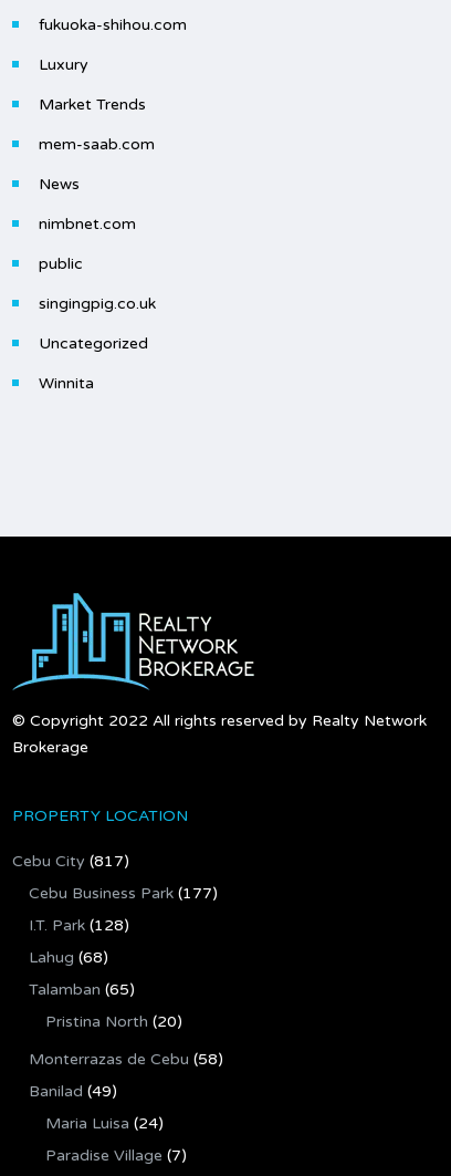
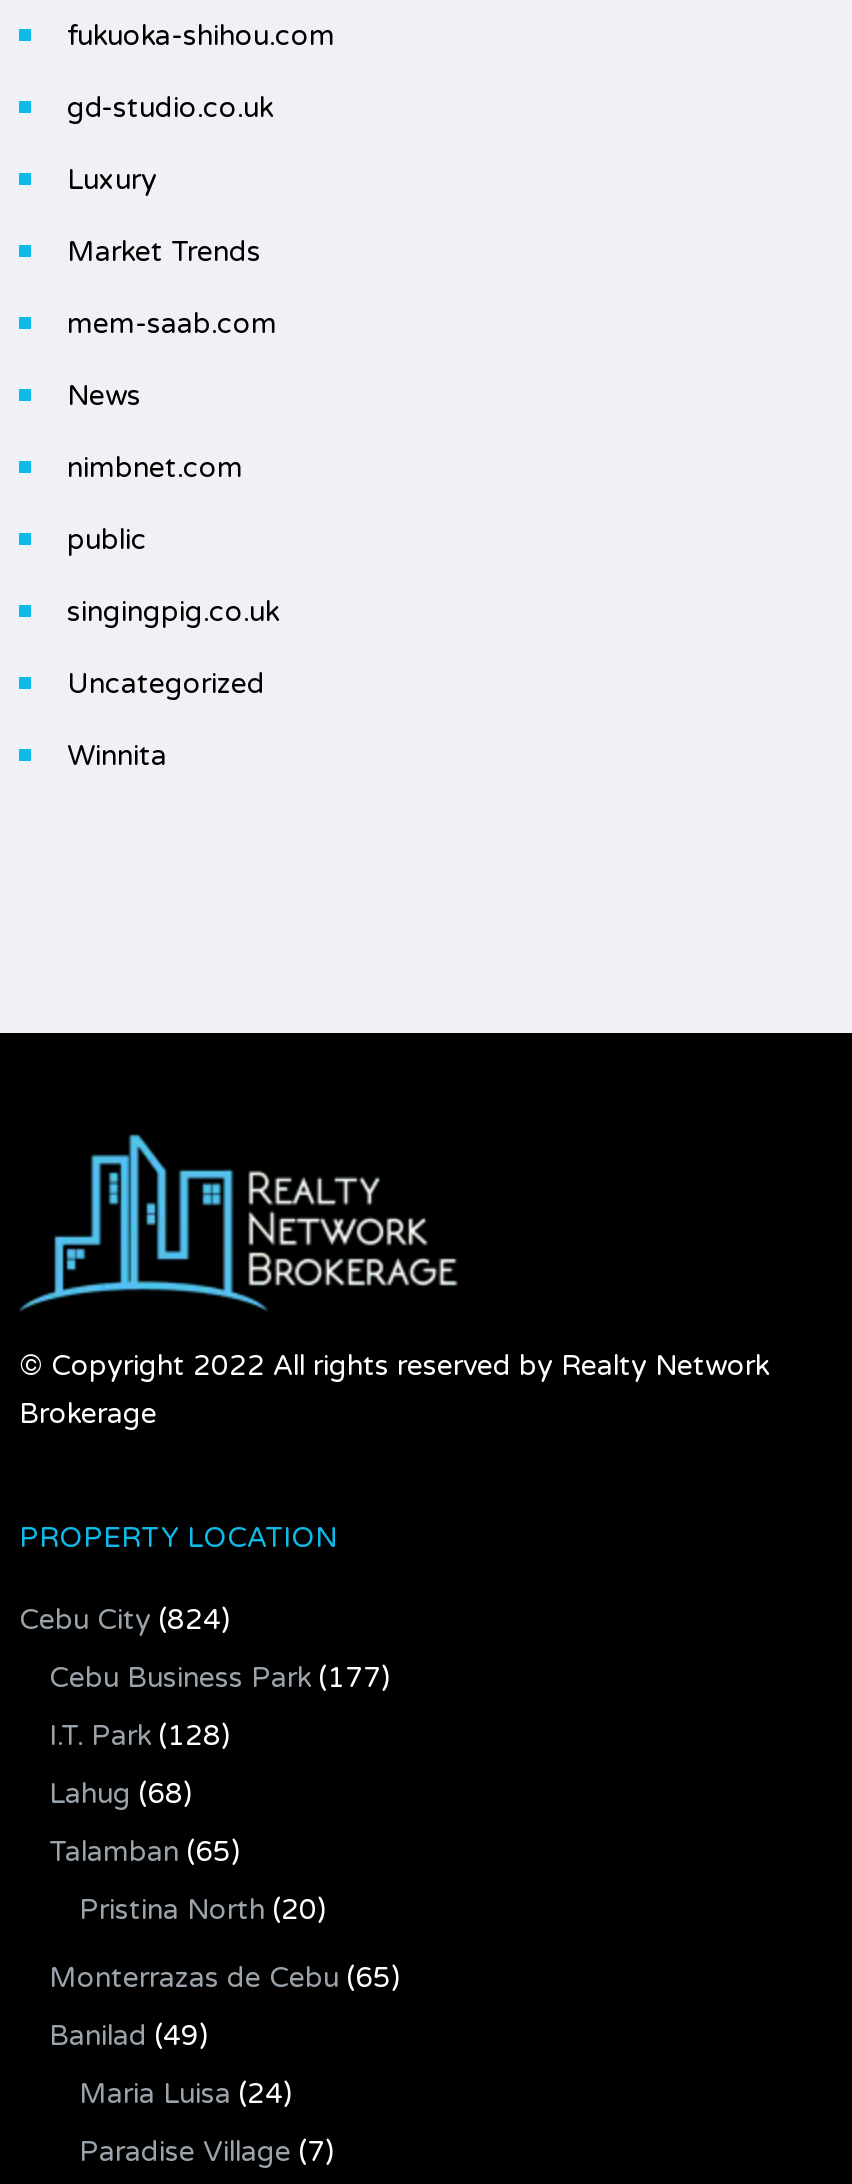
none -> [67,91,273,125] gd-studio.co.uk
[12,852,129,871] Cebu City (817) -> [19,1603,231,1637] Cebu City (824)
[29,1050,223,1069] Monterrazas de Cebu (58) -> [49,1961,401,1995] Monterrazas de Cebu (65)

